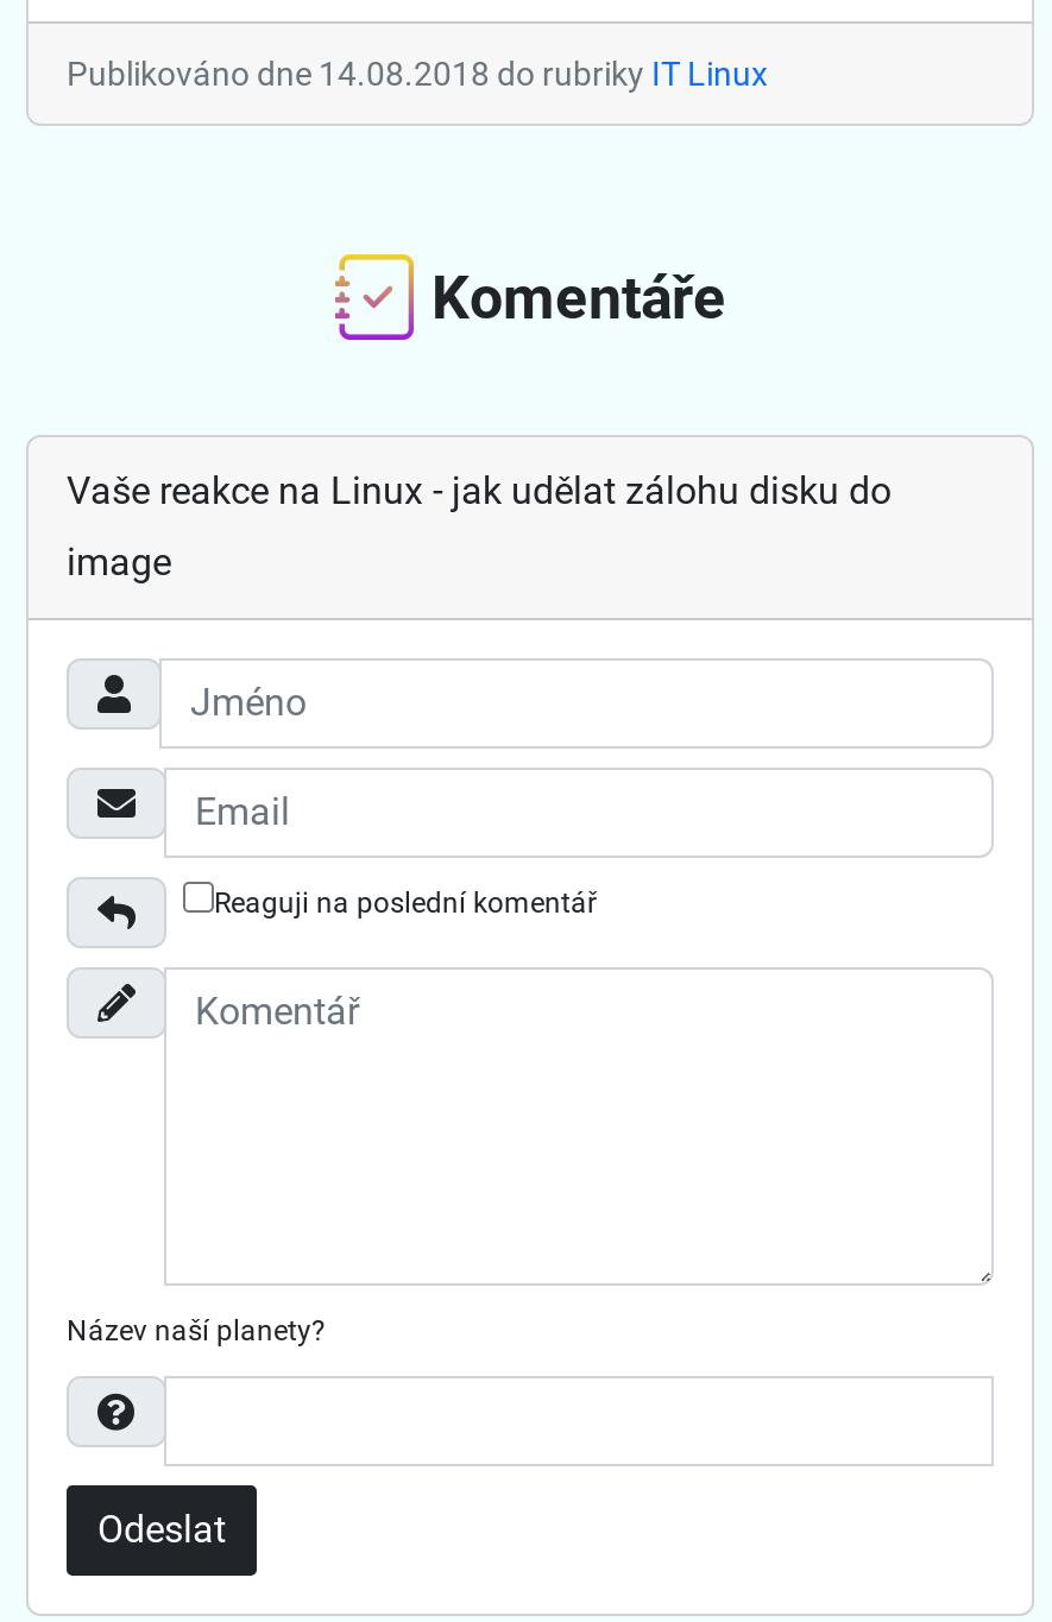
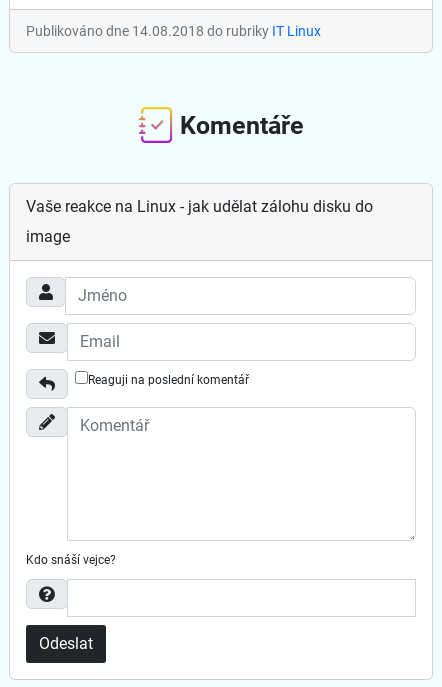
[67,1314,326,1348] Název naší planety? -> [26,553,116,567] Kdo snáší vejce?

